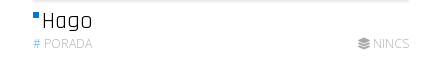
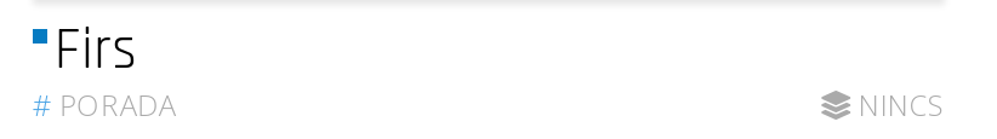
[42,6,93,36] Hago -> [54,14,137,86] Firs

